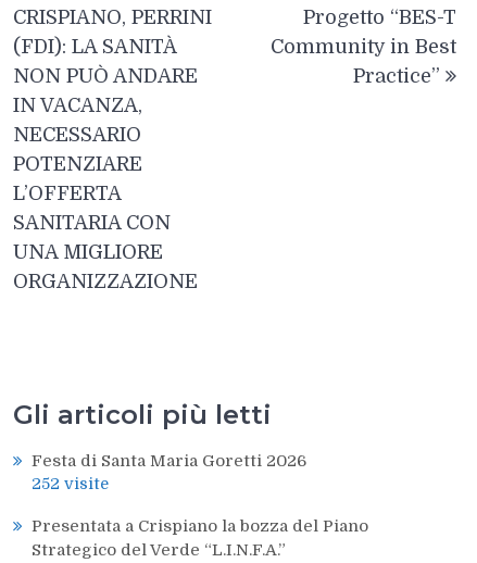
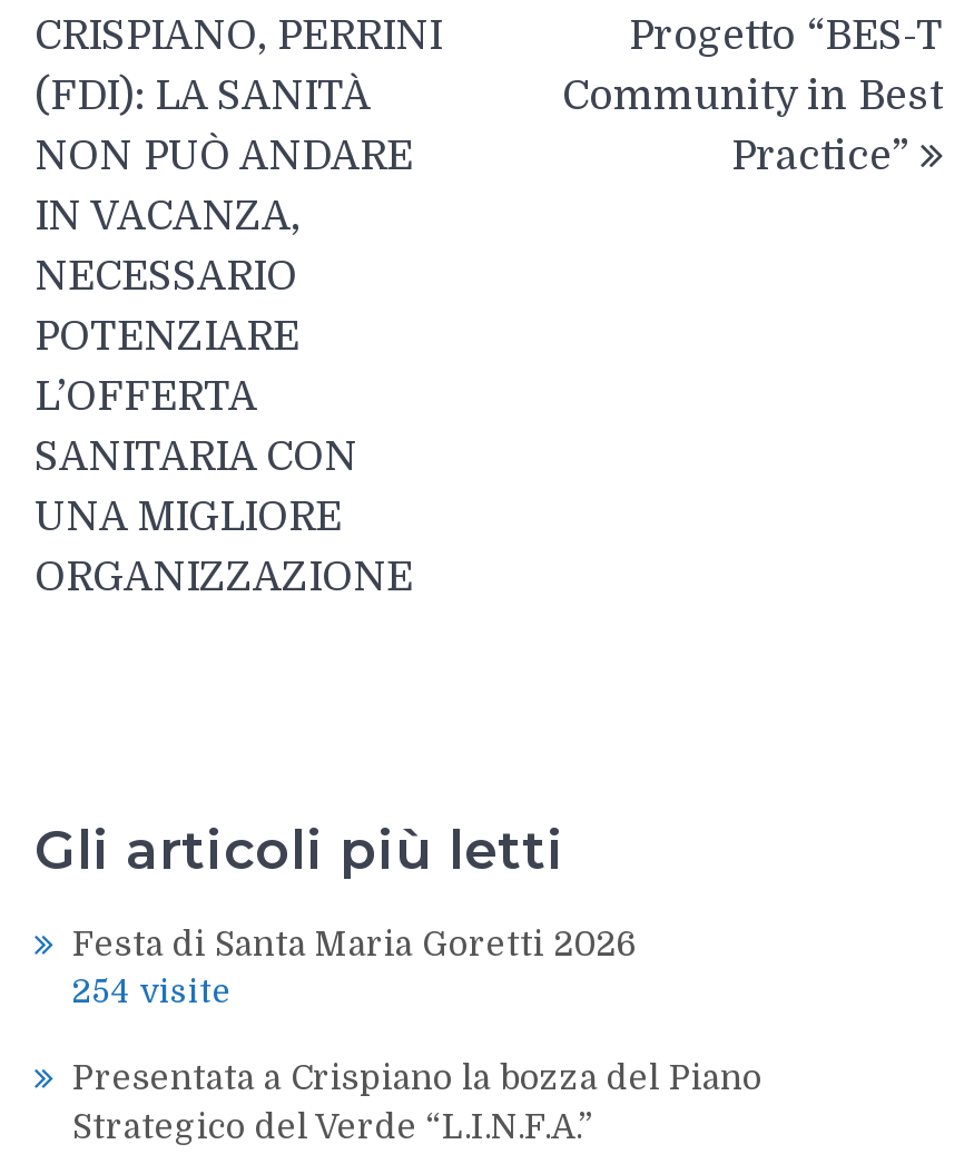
[32,475,109,494] 252 visite -> [72,974,230,1012] 254 visite

